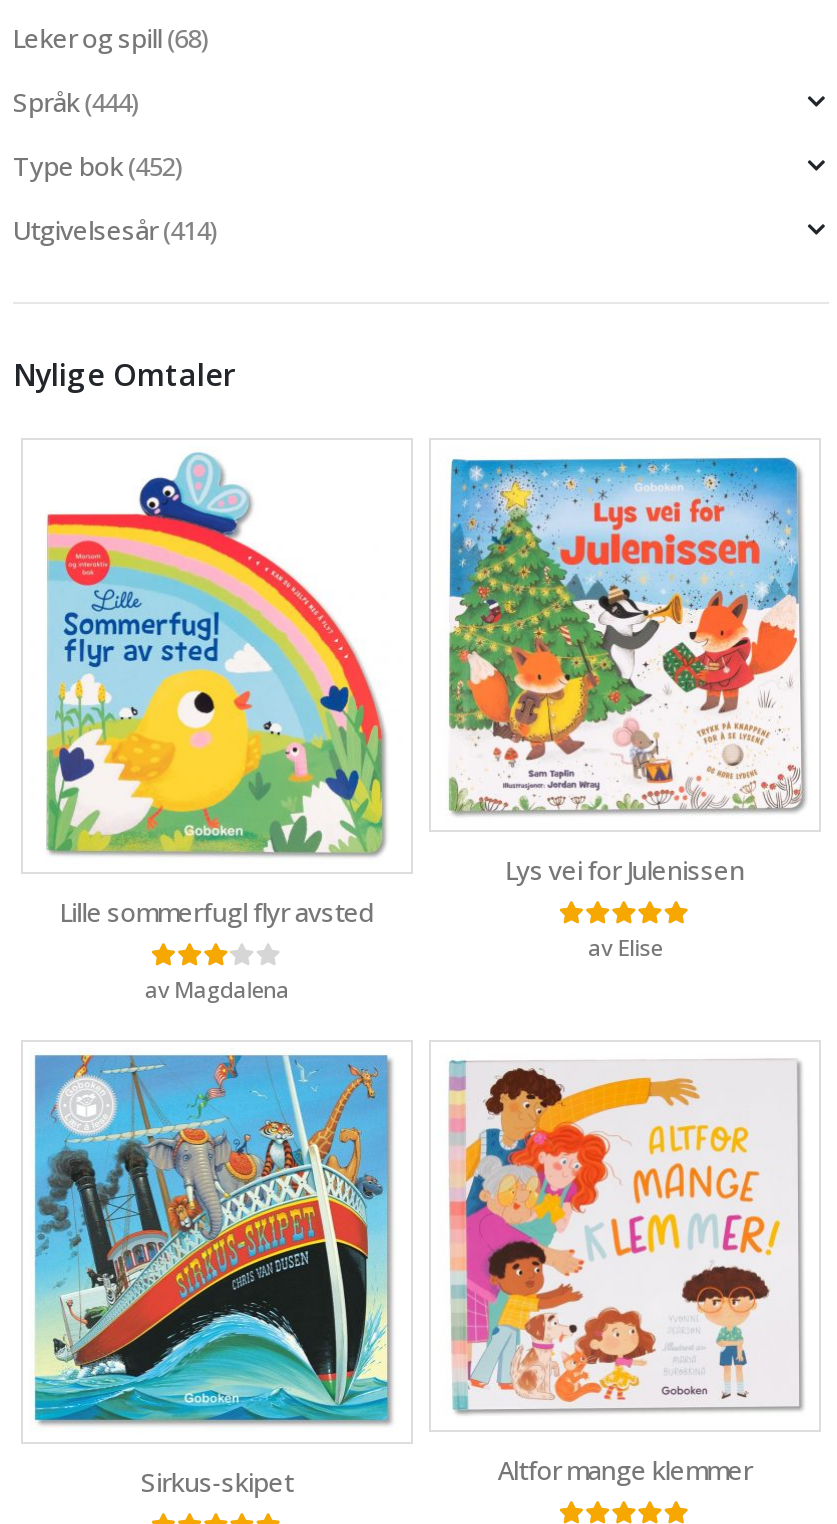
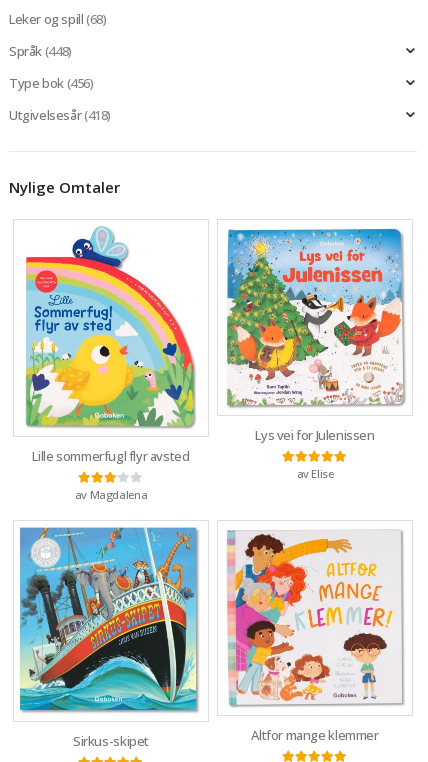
[13,84,139,120] Språk (444) -> [9,42,72,60] Språk (448)
[13,148,182,184] Type bok (452) -> [9,74,94,92] Type bok (456)
[13,212,217,248] Utgivelsesår (414) -> [9,106,111,124] Utgivelsesår (418)

